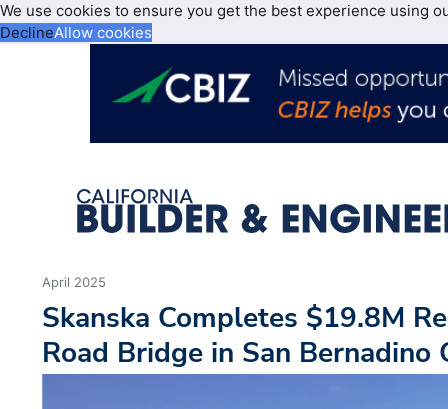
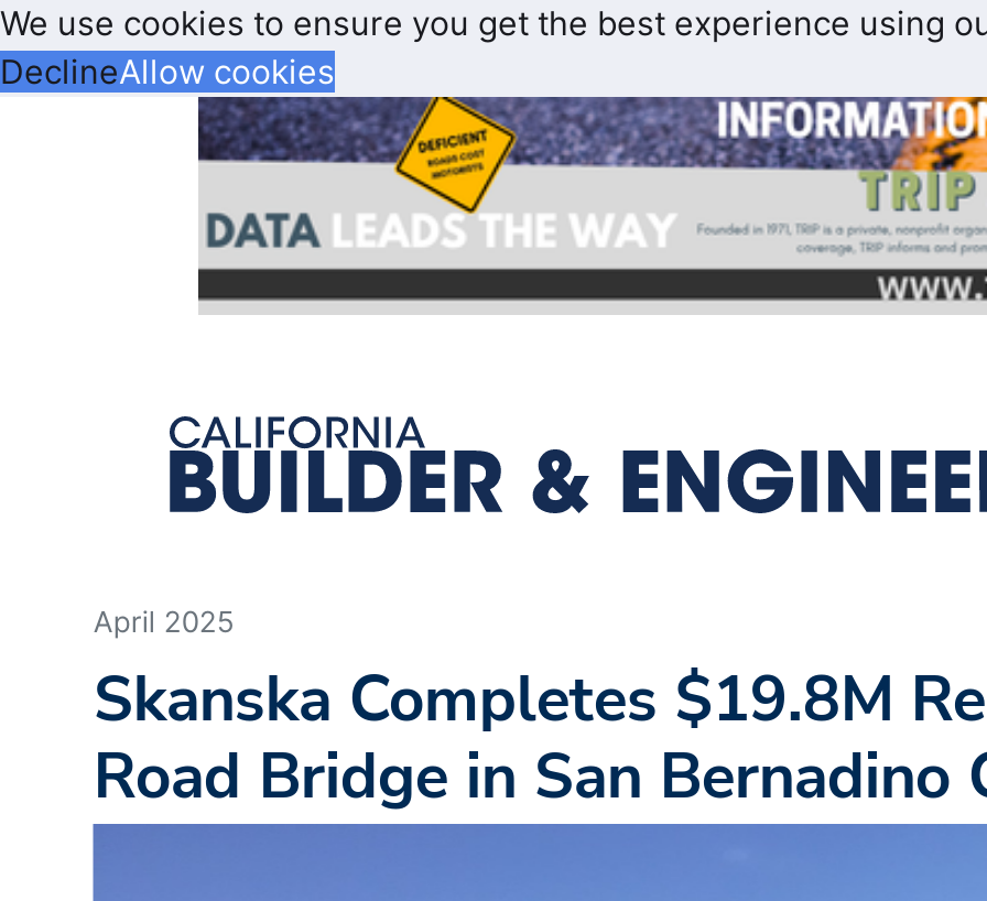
[89,43,445,144] [image] -> [196,95,980,315] [image]

